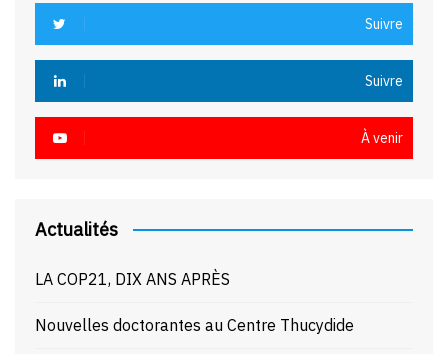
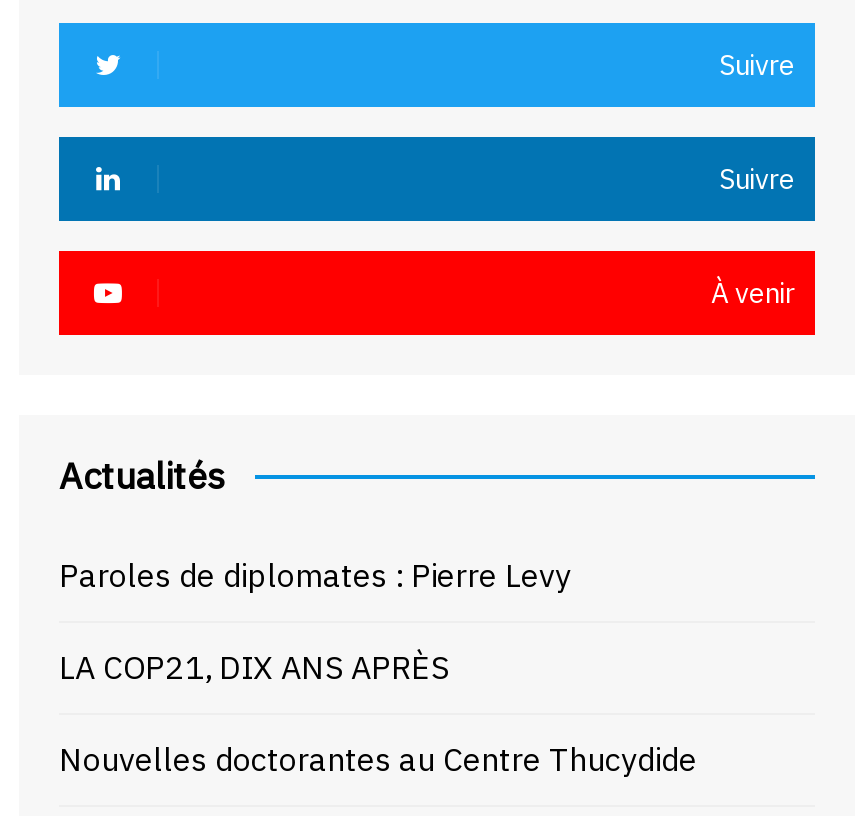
none -> [59,555,571,595] Paroles de diplomates : Pierre Levy

